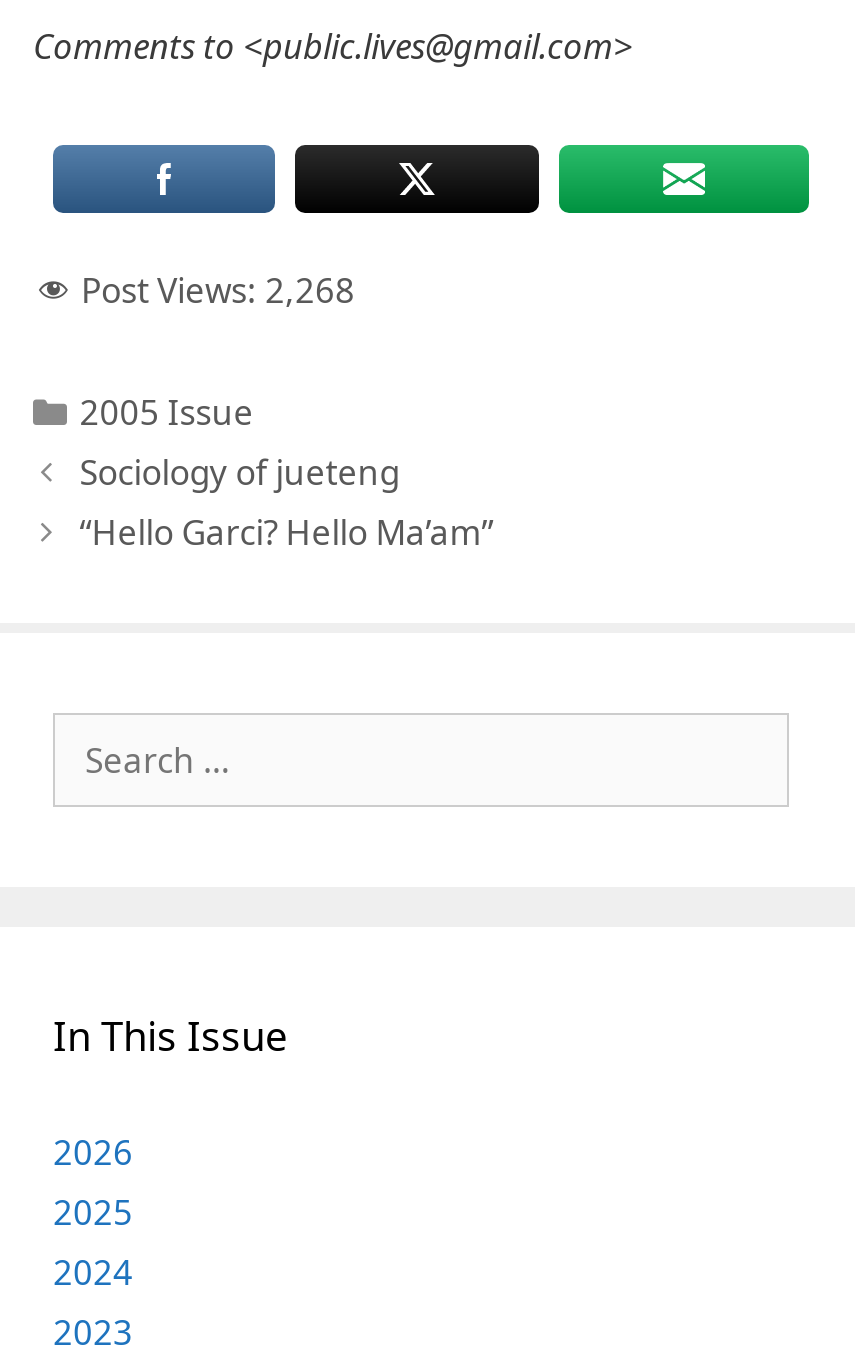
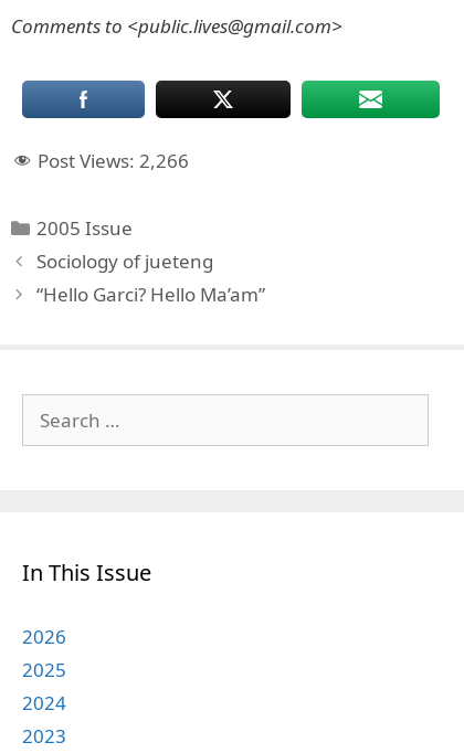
[81,266,355,312] Post Views: 2,268 -> [38,148,189,173] Post Views: 2,266

